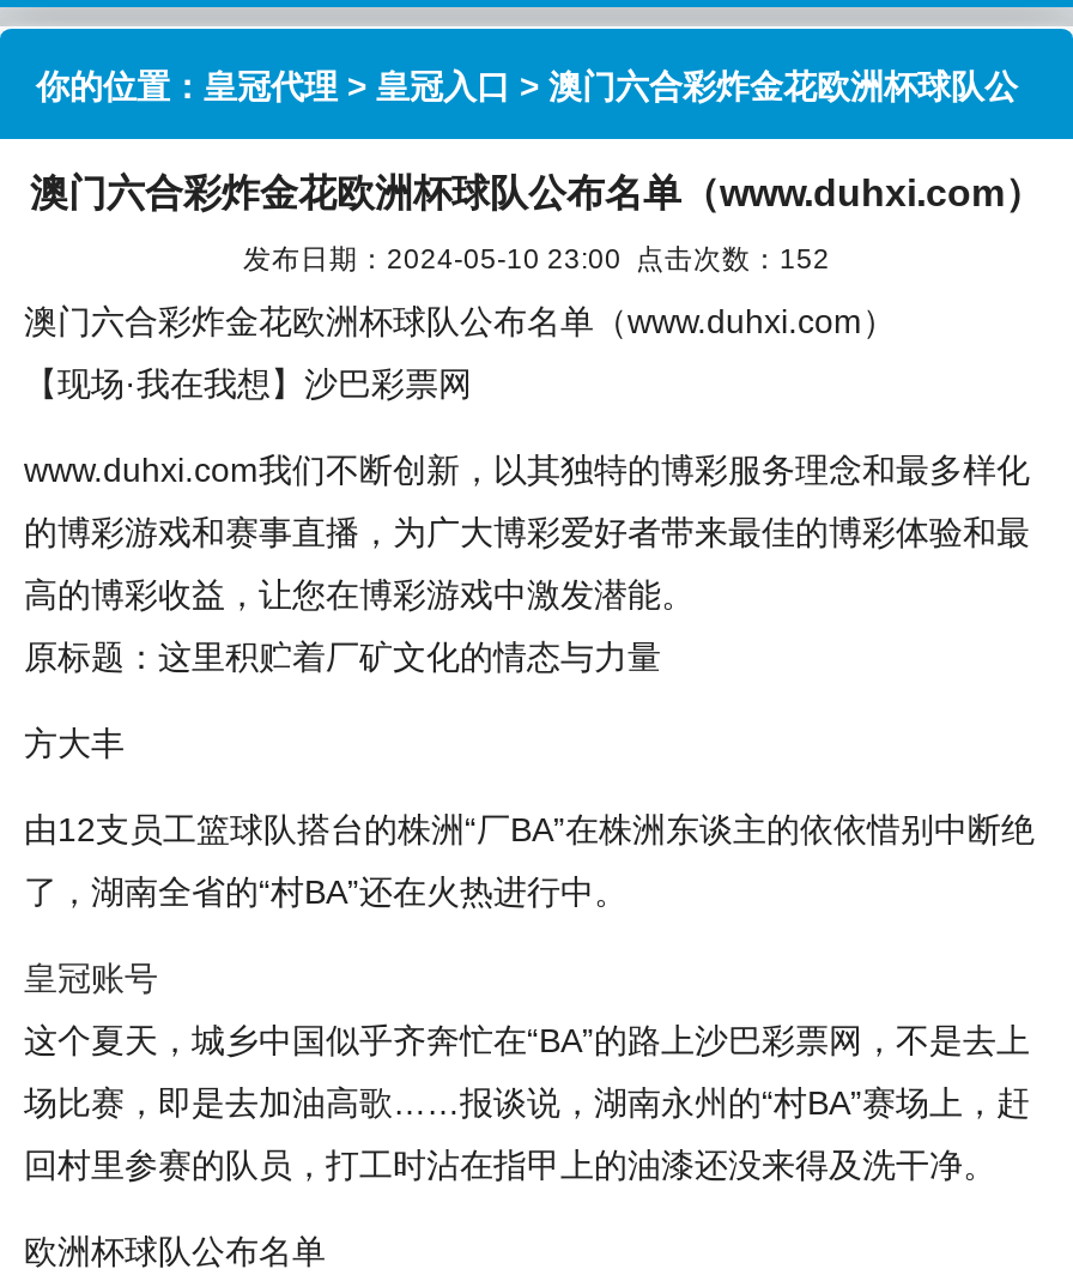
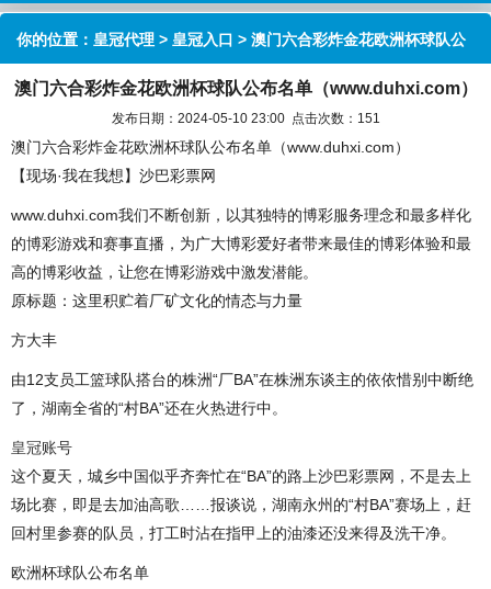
[243,242,830,273] 发布日期：2024-05-10 23:00 点击次数：152 -> [111,111,380,125] 发布日期：2024-05-10 23:00 点击次数：151

